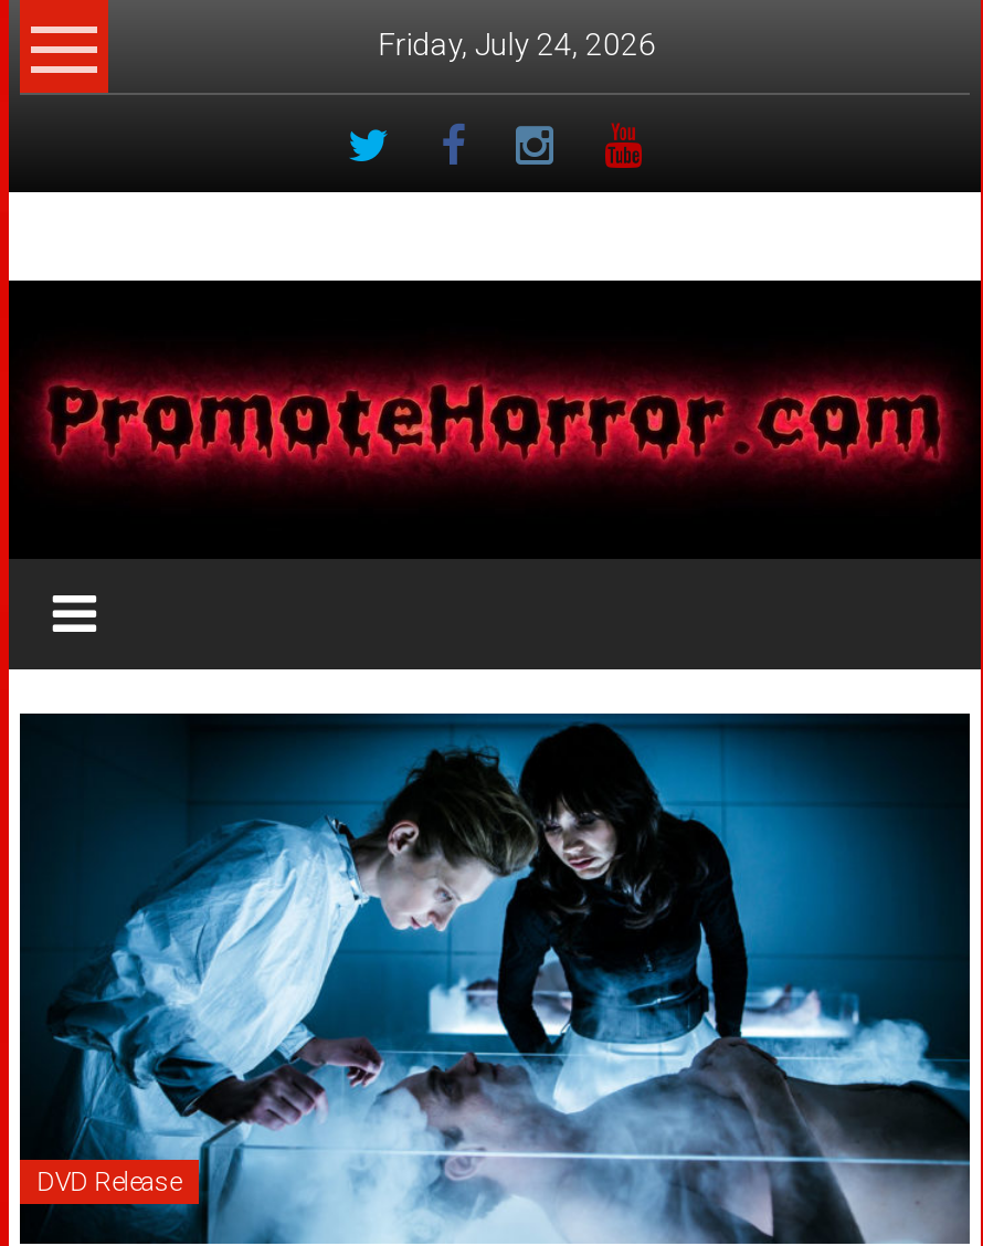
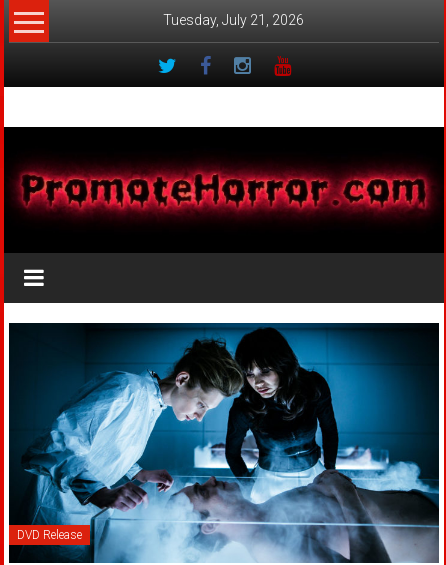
[378,27,656,62] Friday, July 24, 2026 -> [163,12,304,28] Tuesday, July 21, 2026

